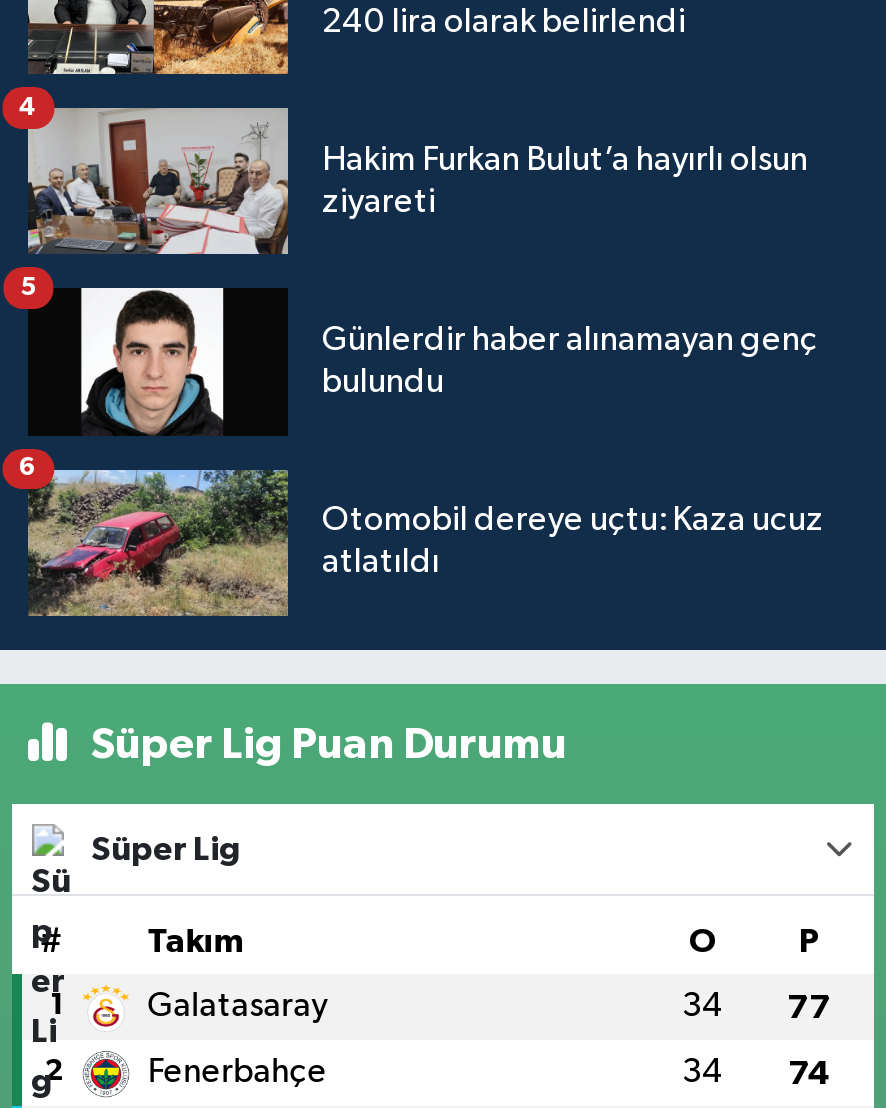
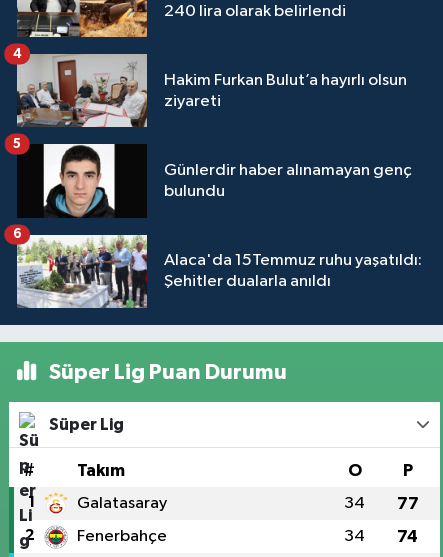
[28,468,824,618] [image] | Otomobil dereye uçtu: Kaza ucuz | atlatıldı -> [16,234,422,309] [image] | Alaca'da 15Temmuz ruhu yaşatıldı: | Şehitler dualarla anıldı

